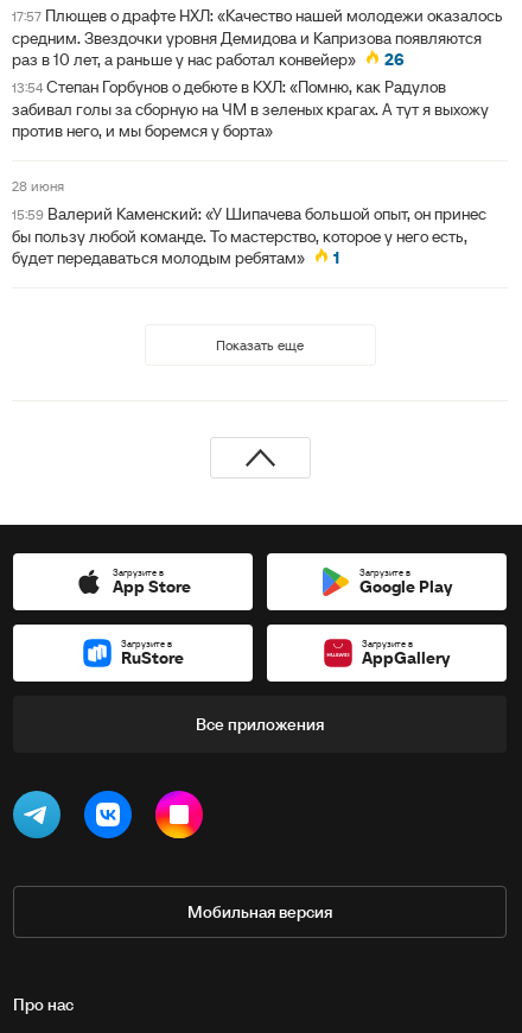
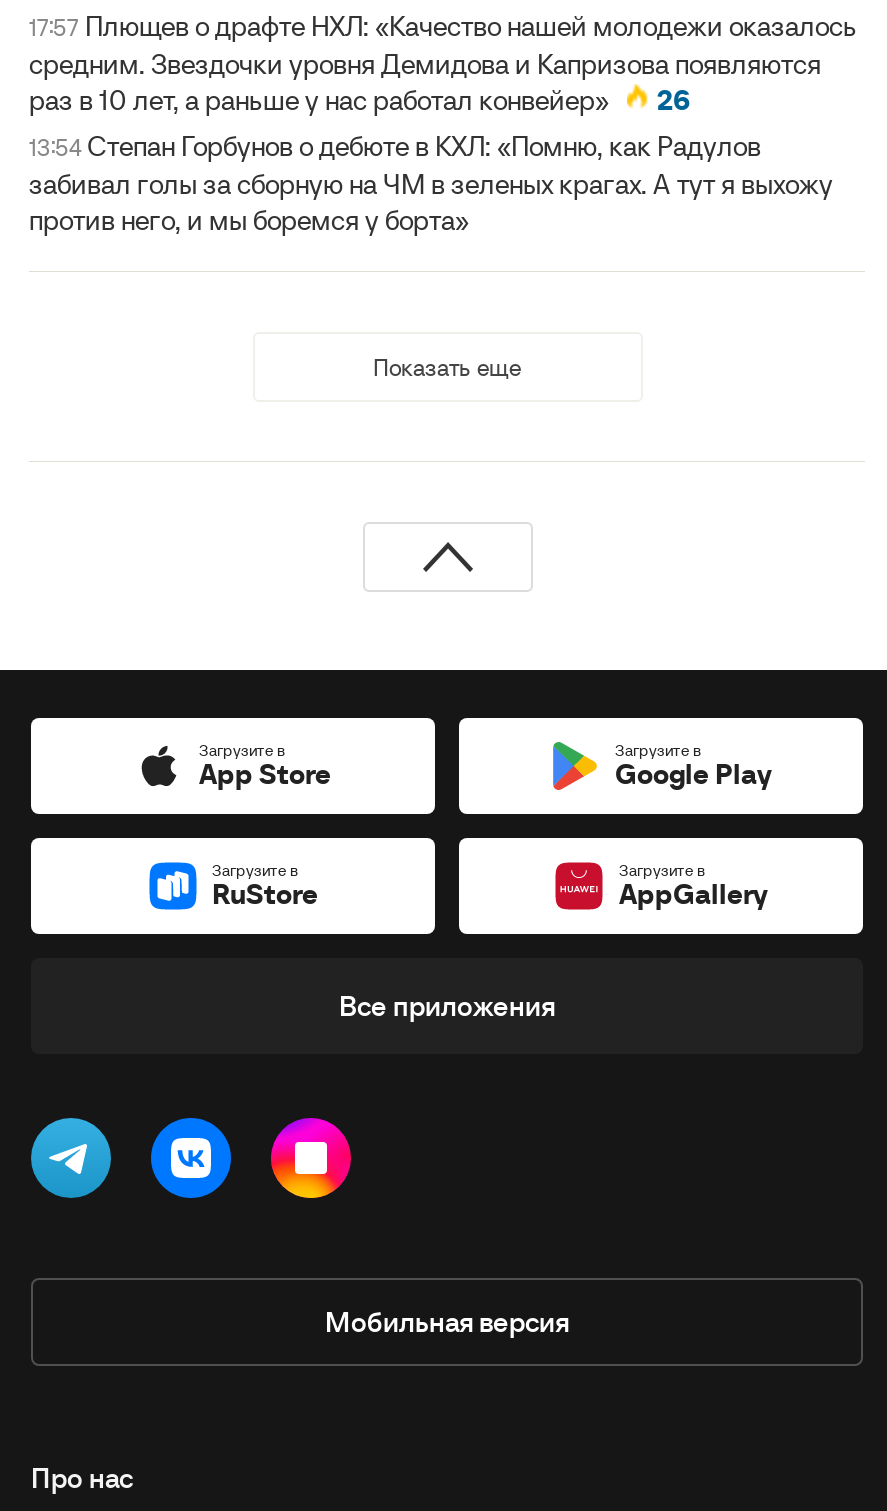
[12,177,486,269] 28 июня | 15:59 Валерий Каменский: «У Шипачева большой опыт, он принес | бы пользу любой команде. То мастерство, которое у него есть, | будет передаваться молодым ребятам» | 1 -> none

